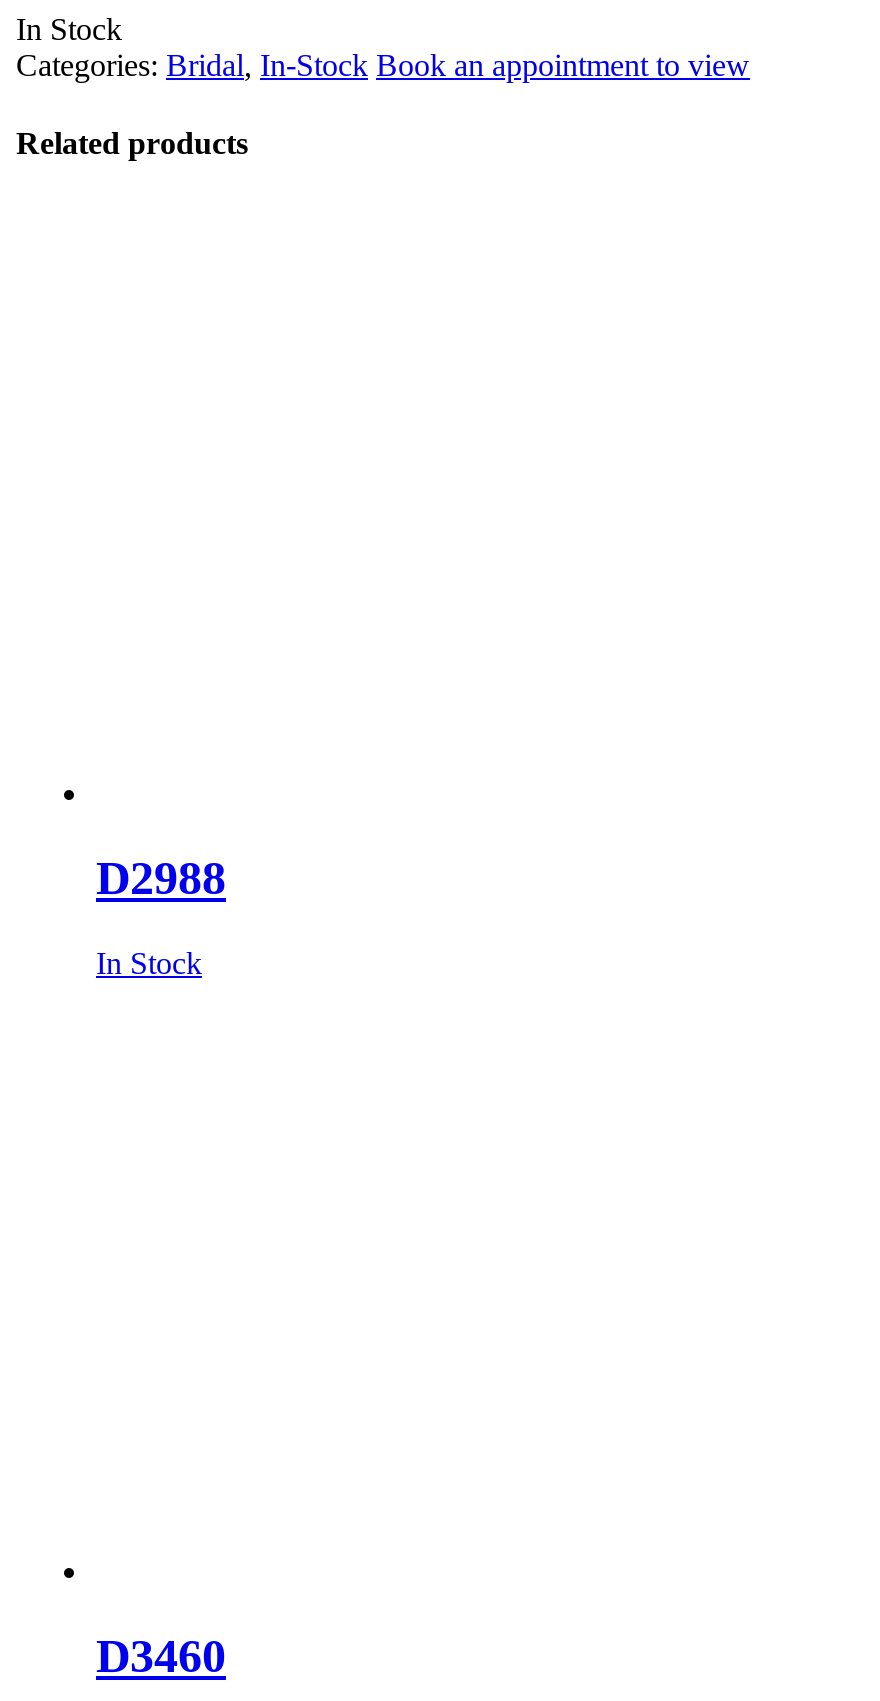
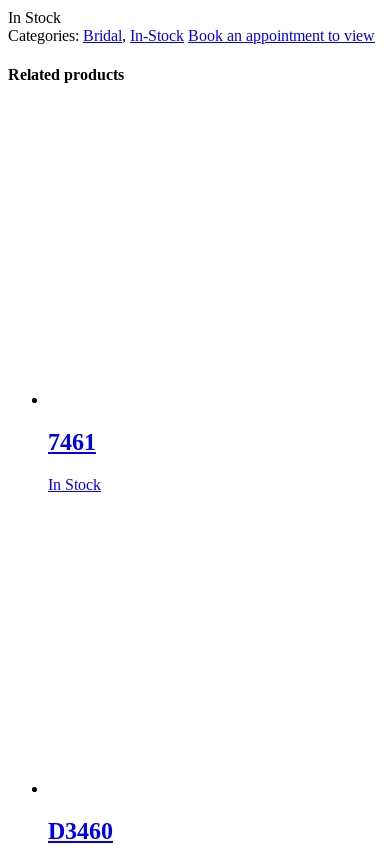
[96,853,226,905] D2988 -> [48,429,96,455] 7461

